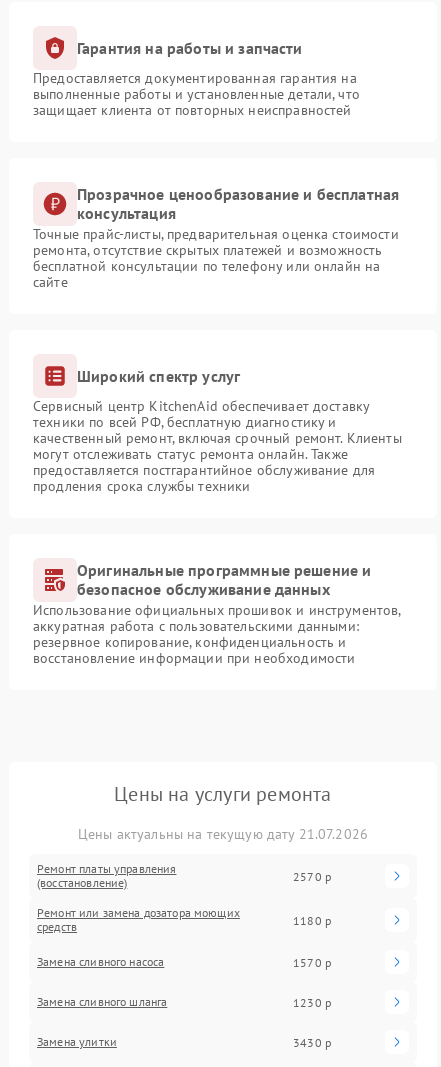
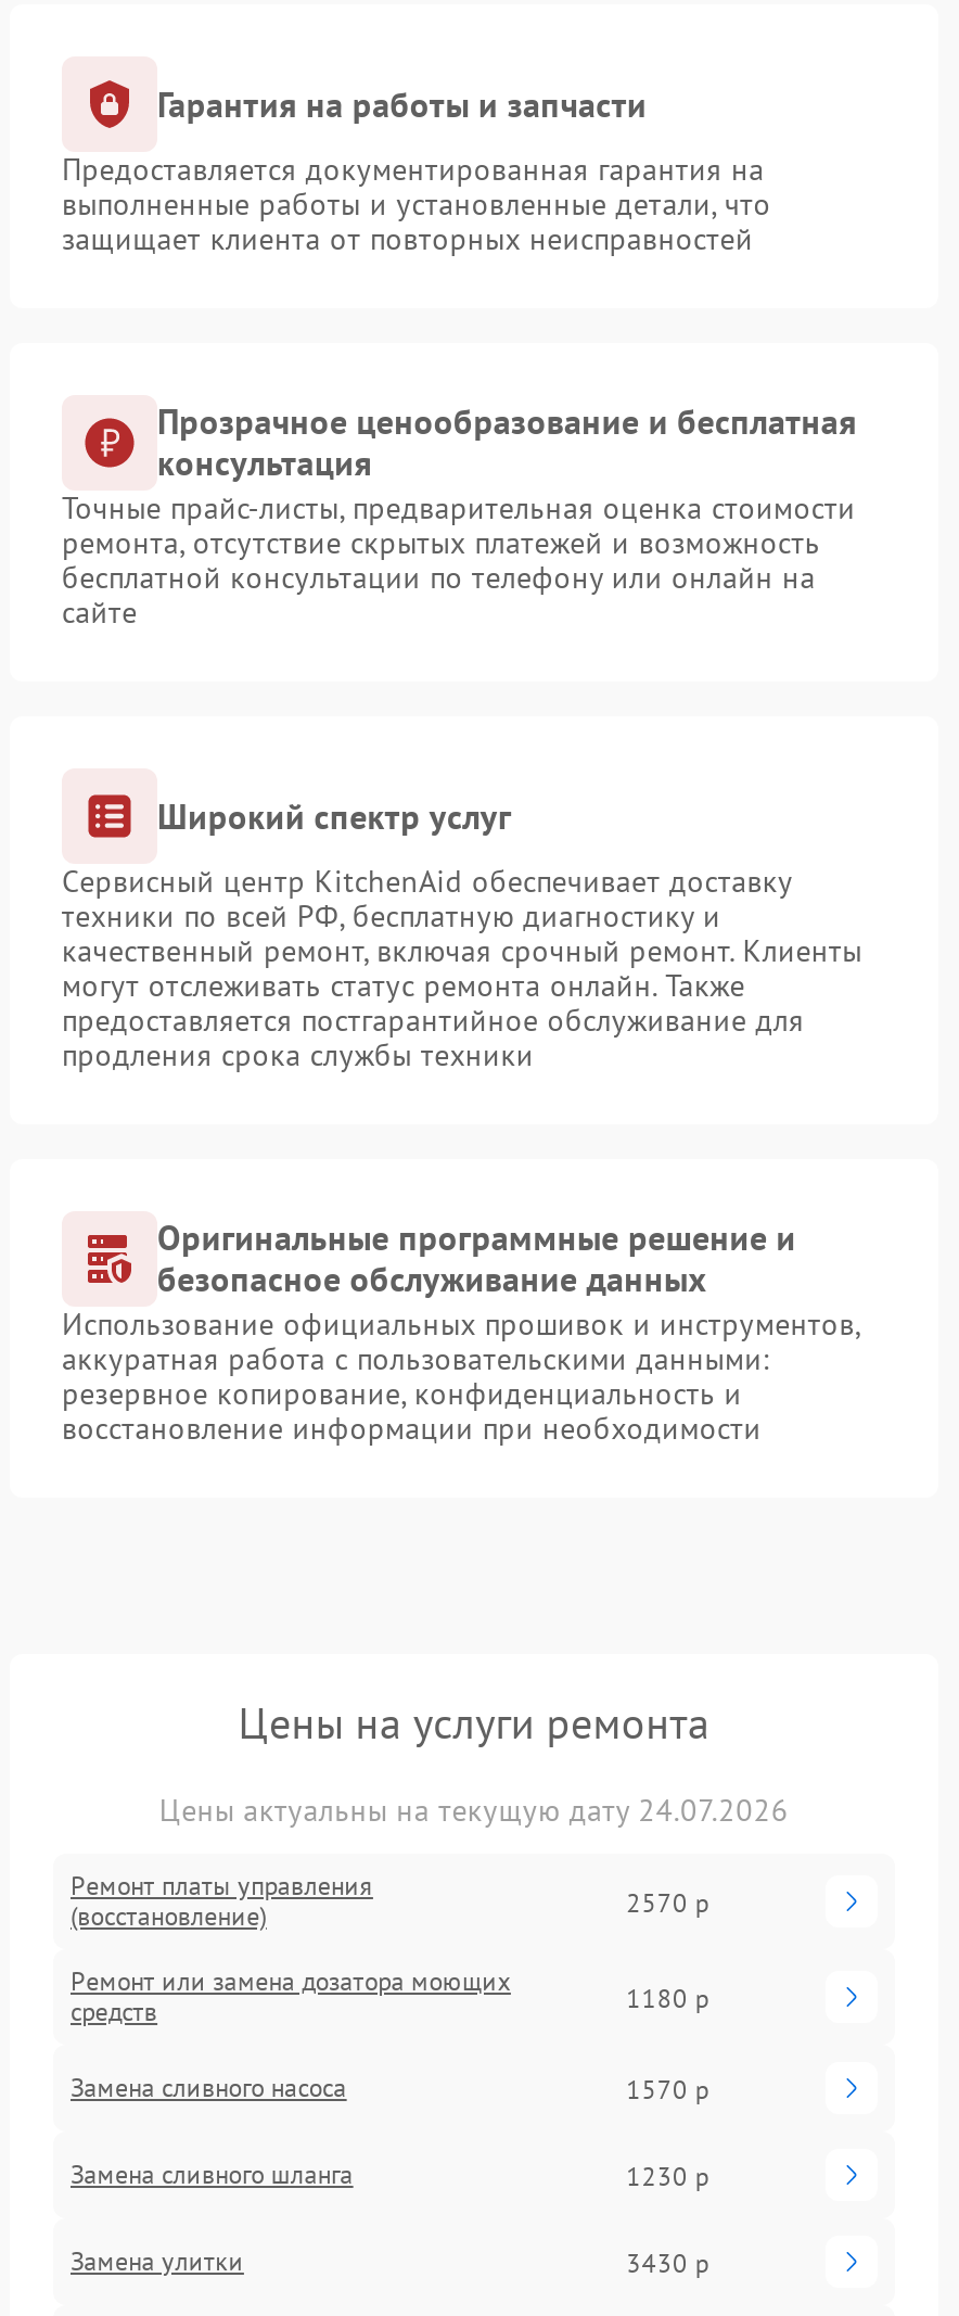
[78,825,368,843] Цены актуальны на текущую дату 21.07.2026 -> [159,1792,789,1831] Цены актуальны на текущую дату 24.07.2026

